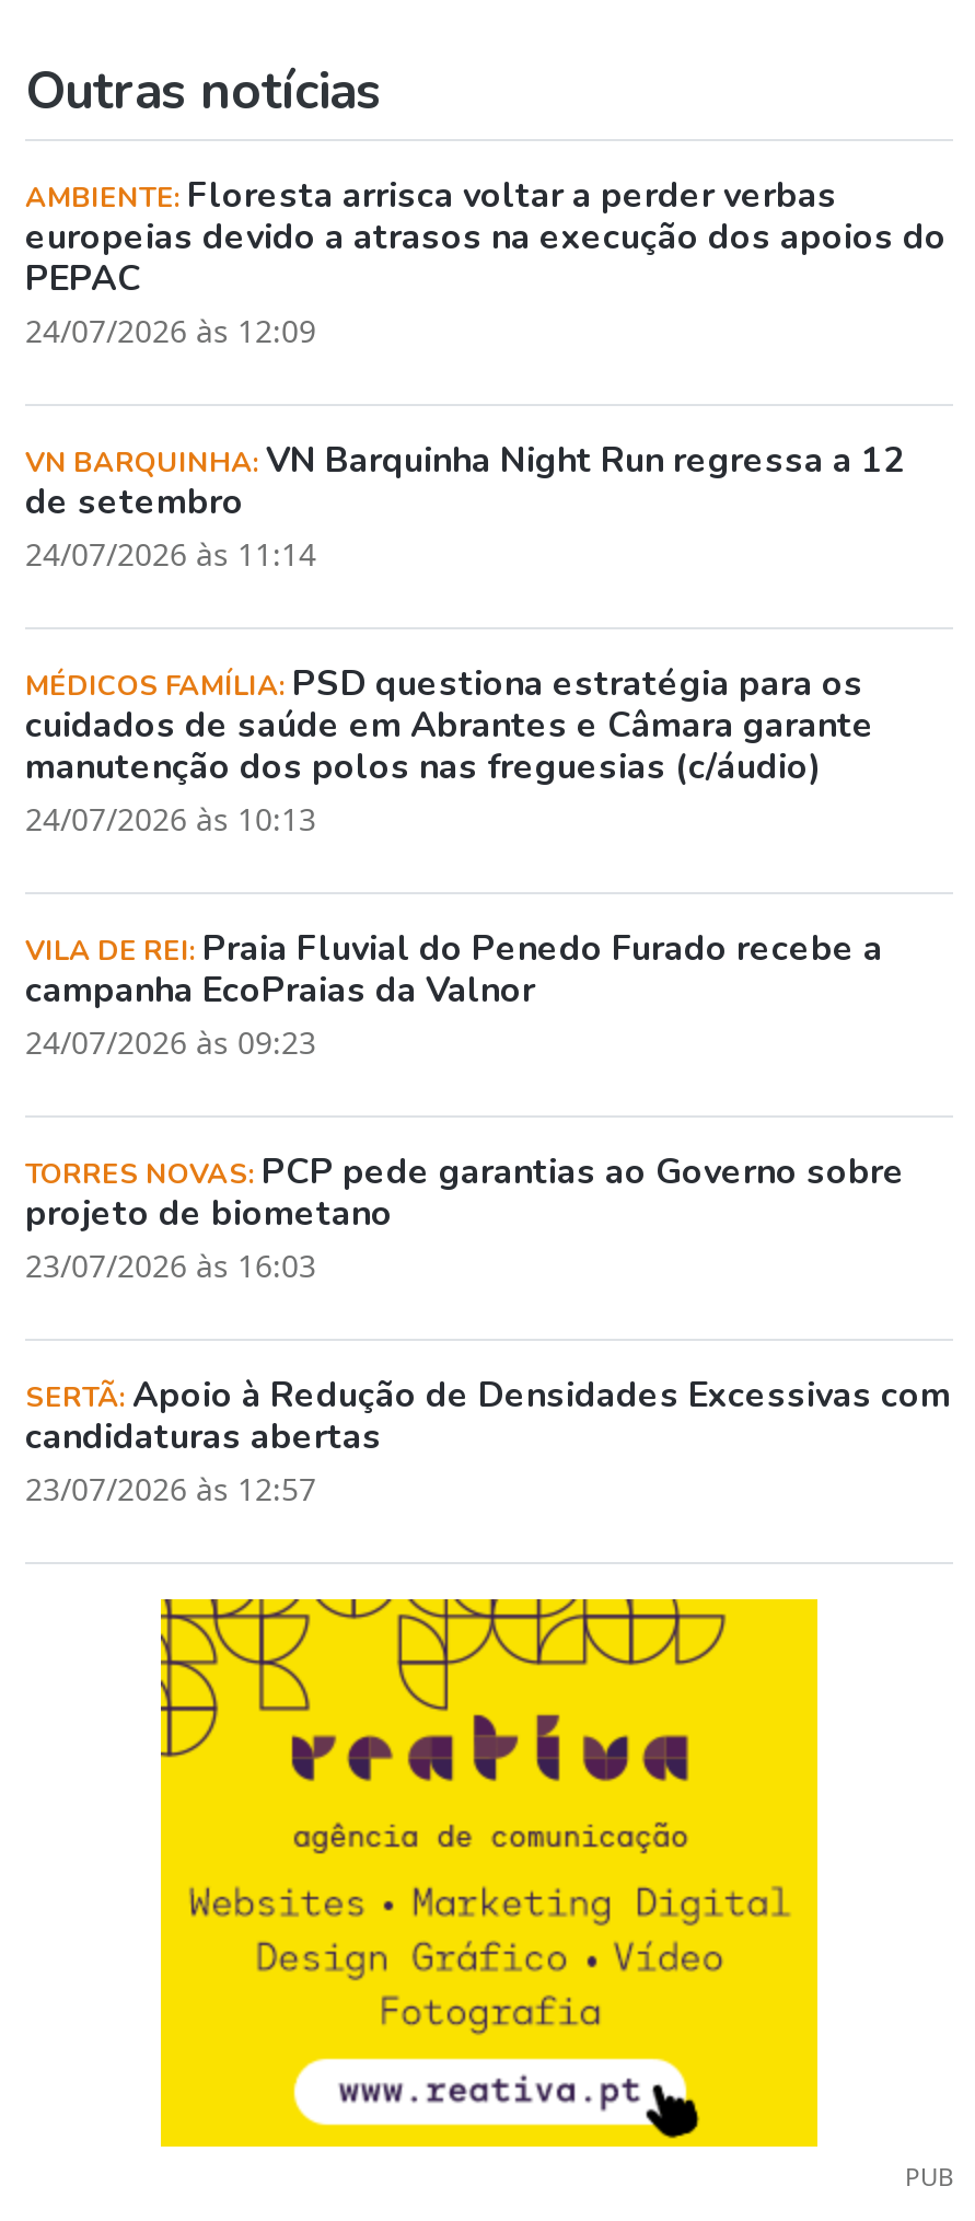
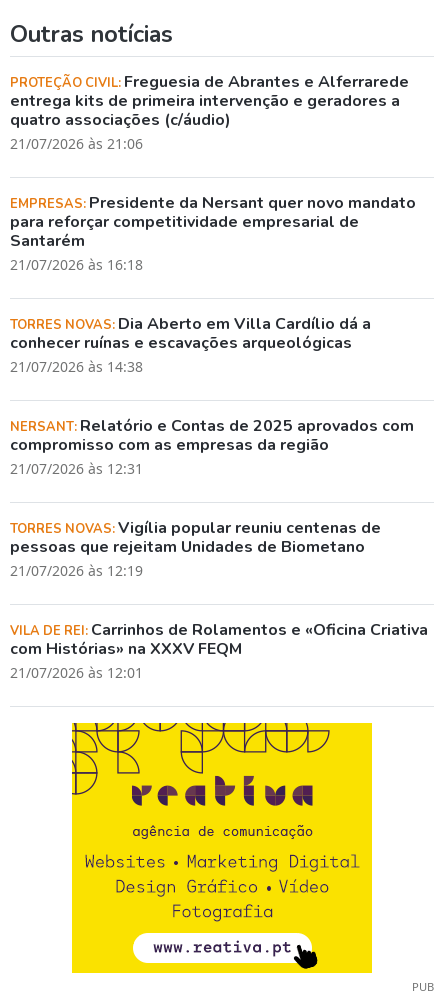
[25,173,947,352] AMBIENTE: Floresta arrisca voltar a perder verbas | europeias devido a atrasos na execução dos apoios do | PEPAC | 24/07/2026 às 12:09 -> [10,71,409,153] PROTEÇÃO CIVIL: Freguesia de Abrantes e Alferrarede | entrega kits de primeira intervenção e geradores a | quatro associações (c/áudio) | 21/07/2026 às 21:06
[25,437,905,575] VN BARQUINHA: VN Barquinha Night Run regressa a 12 | de setembro | 24/07/2026 às 11:14 -> [10,192,416,274] EMPRESAS: Presidente da Nersant quer novo mandato | para reforçar competitividade empresarial de | Santarém | 21/07/2026 às 16:18
[25,661,874,840] MÉDICOS FAMÍLIA: PSD questiona estratégia para os | cuidados de saúde em Abrantes e Câmara garante | manutenção dos polos nas freguesias (c/áudio) | 24/07/2026 às 10:13 -> [10,313,371,376] TORRES NOVAS: Dia Aberto em Villa Cardílio dá a | conhecer ruínas e escavações arqueológicas | 21/07/2026 às 14:38
[25,926,883,1064] VILA DE REI: Praia Fluvial do Penedo Furado recebe a | campanha EcoPraias da Valnor | 24/07/2026 às 09:23 -> [10,415,414,478] NERSANT: Relatório e Contas de 2025 aprovados com | compromisso com as empresas da região | 21/07/2026 às 12:31
[25,1149,905,1287] TORRES NOVAS: PCP pede garantias ao Governo sobre | projeto de biometano | 23/07/2026 às 16:03 -> [10,517,381,580] TORRES NOVAS: Vigília popular reuniu centenas de | pessoas que rejeitam Unidades de Biometano | 21/07/2026 às 12:19
[25,1372,951,1510] SERTÃ: Apoio à Redução de Densidades Excessivas com | candidaturas abertas | 23/07/2026 às 12:57 -> [10,619,428,682] VILA DE REI: Carrinhos de Rolamentos e «Oficina Criativa | com Histórias» na XXXV FEQM | 21/07/2026 às 12:01

